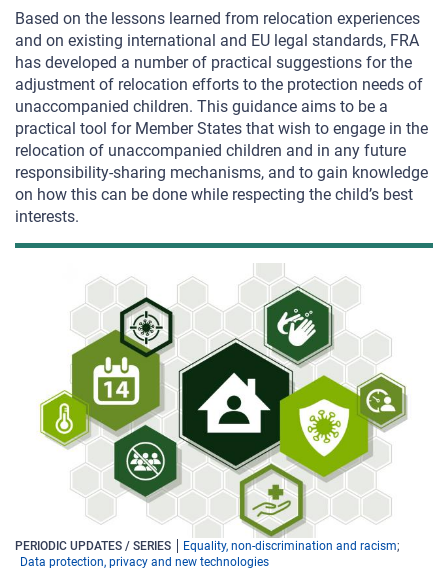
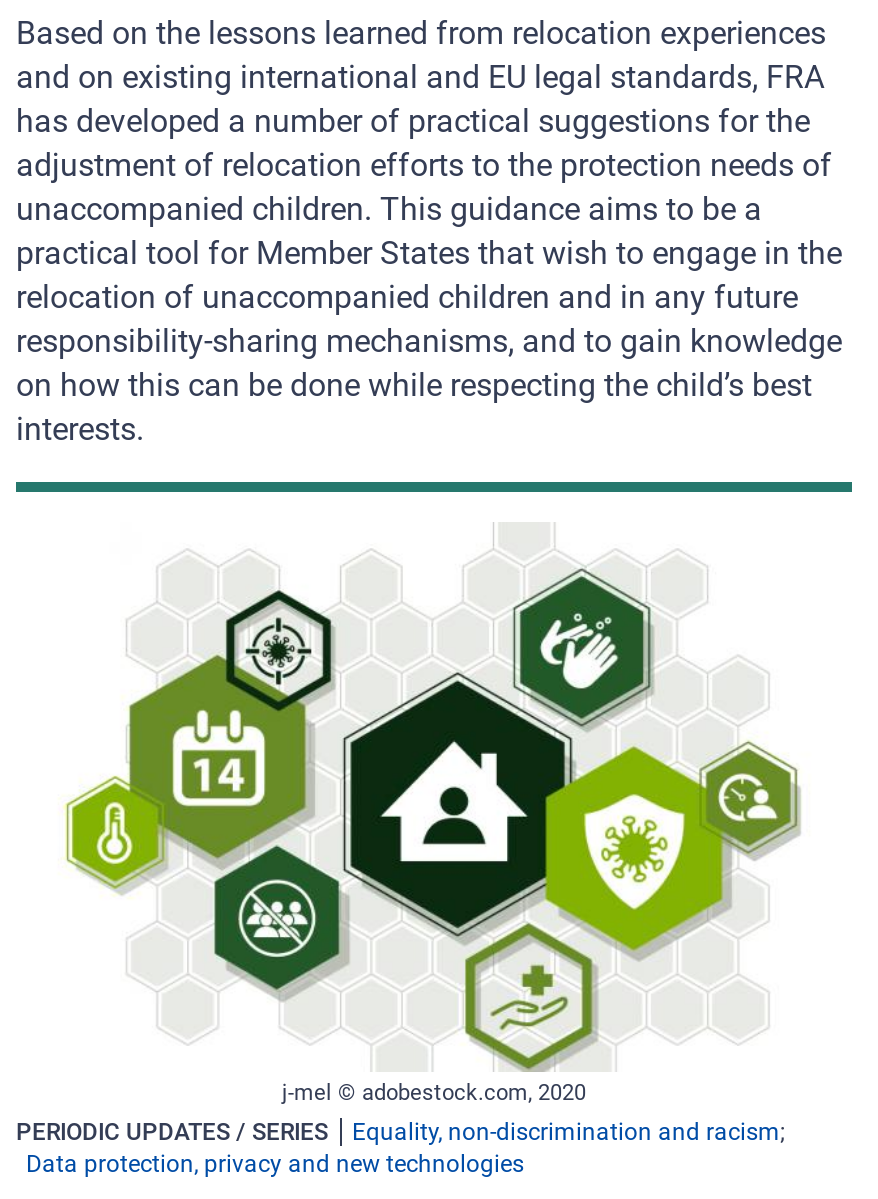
none -> [282,1079,586,1105] j-mel © adobestock.com, 2020

